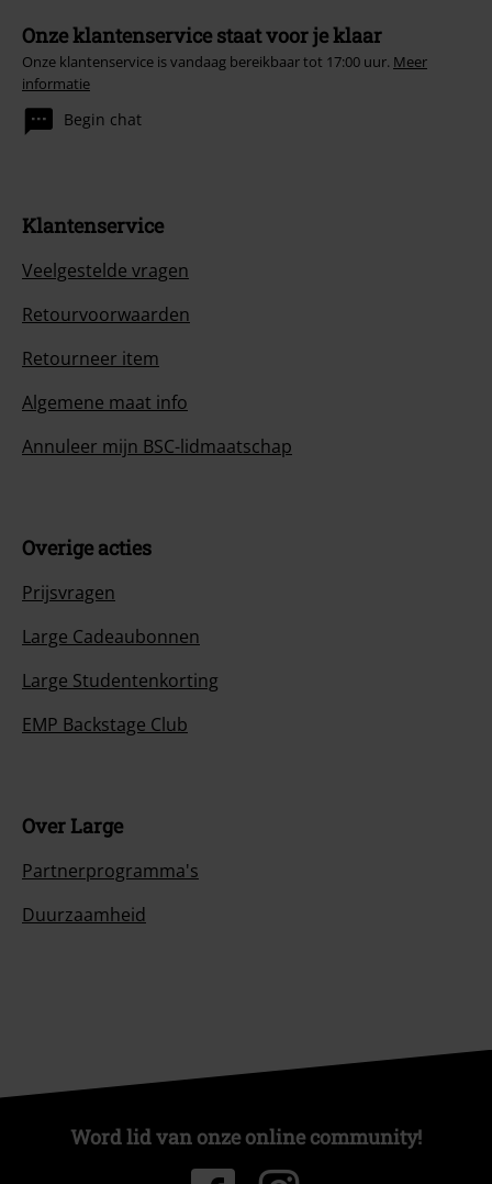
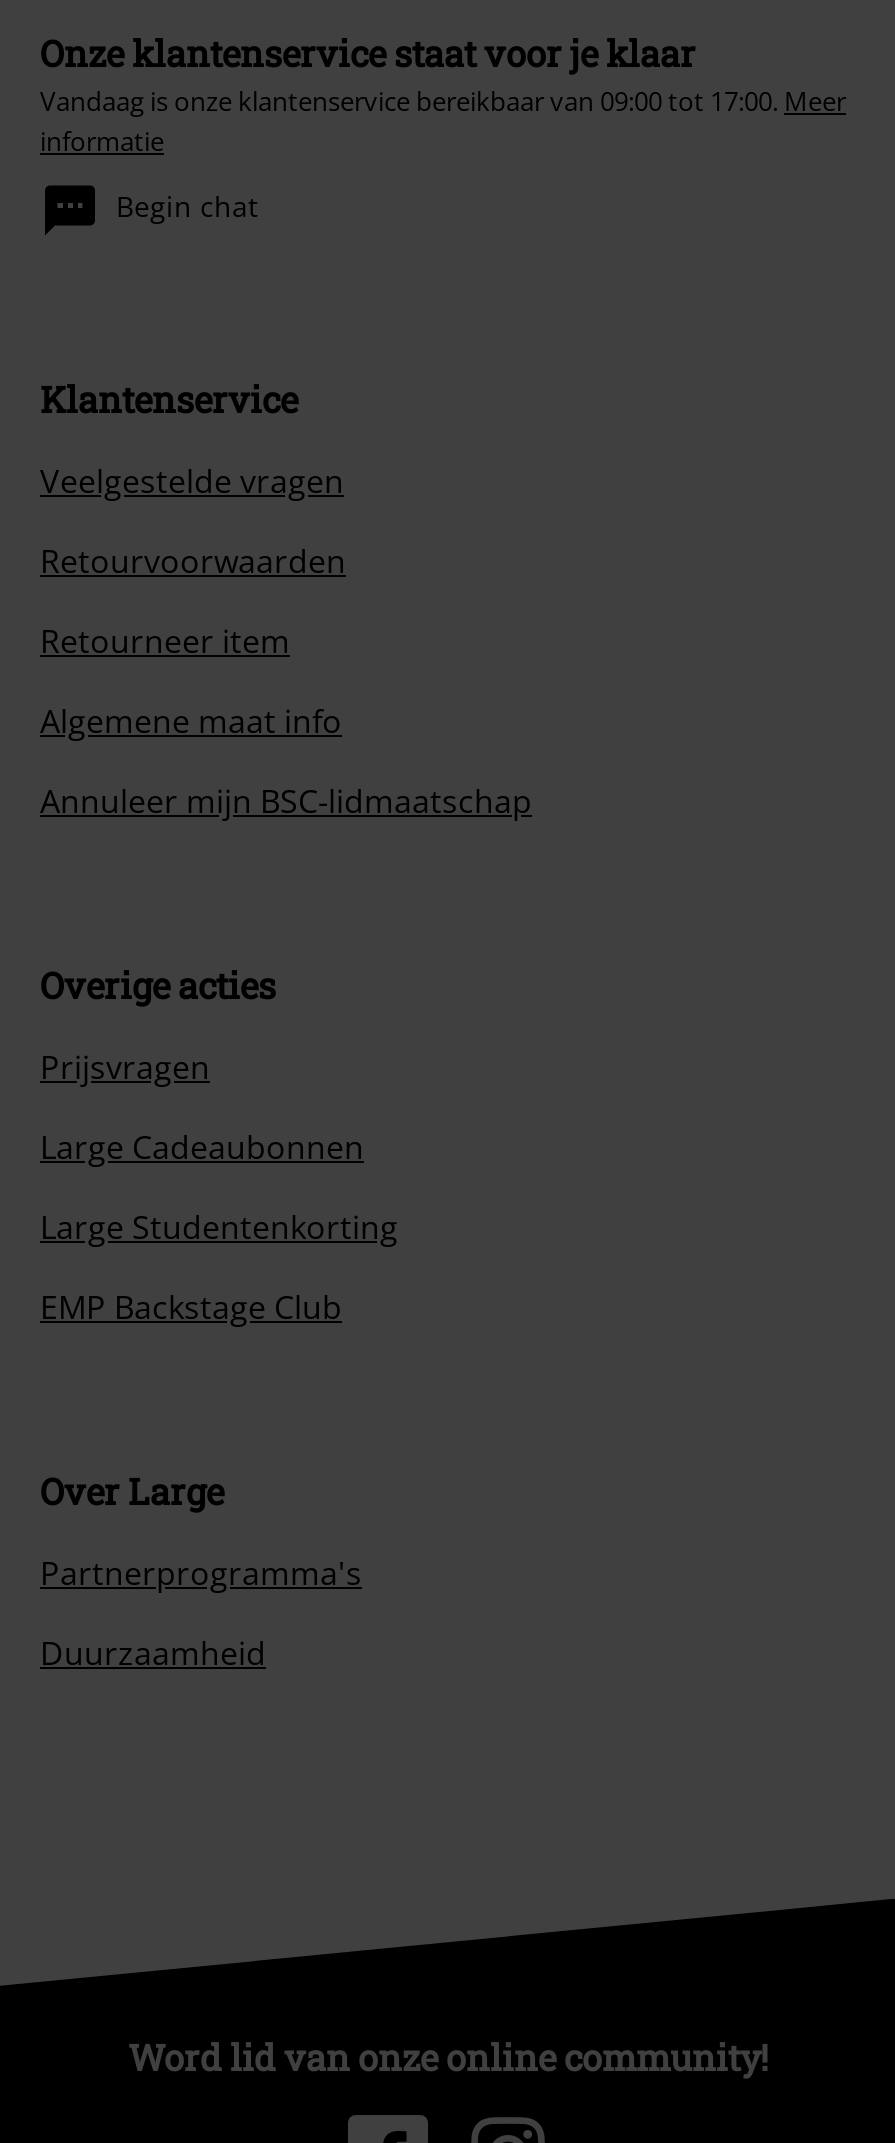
[22,51,427,71] Onze klantenservice is vandaag bereikbaar tot 17:00 uur. Meer -> [40,83,846,119] Vandaag is onze klantenservice bereikbaar van 09:00 tot 17:00. Meer

